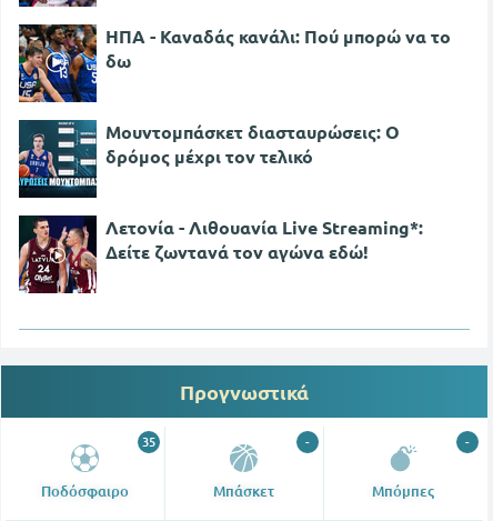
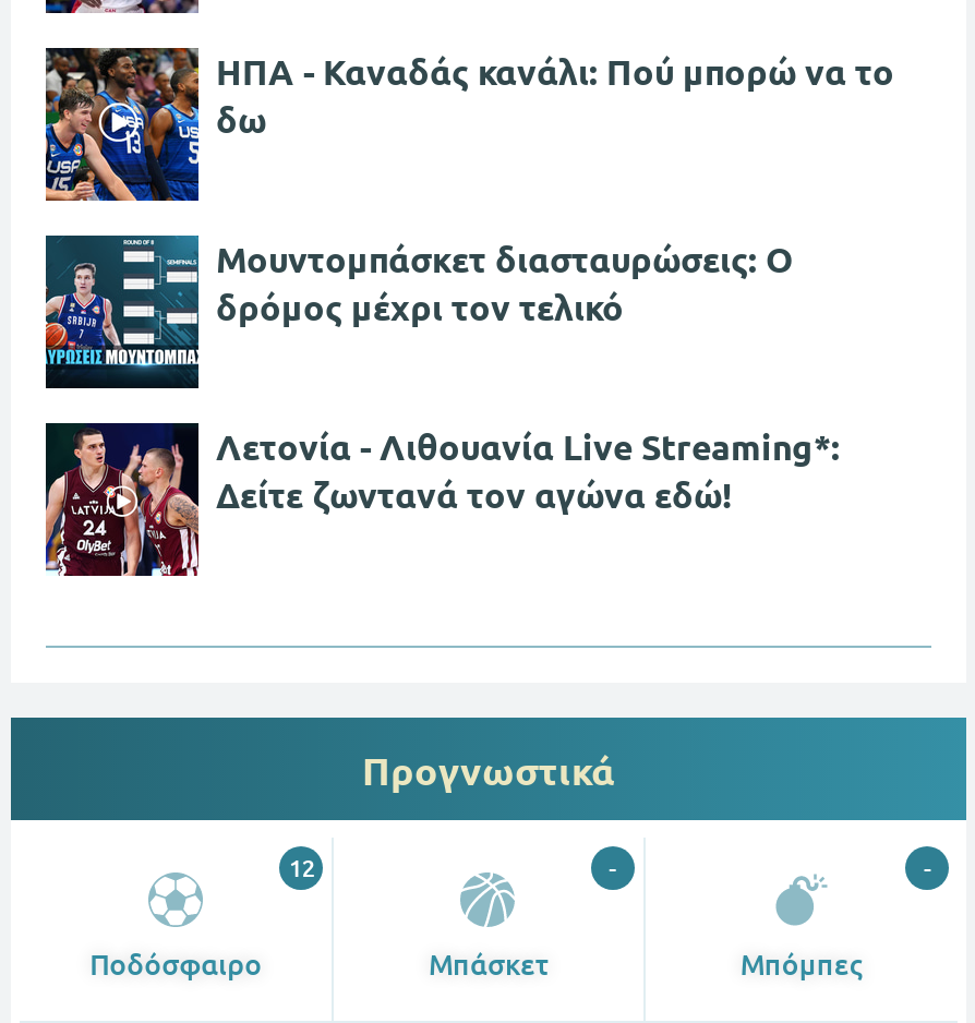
[142,432,156,451] 35 -> [289,849,315,886] 12

